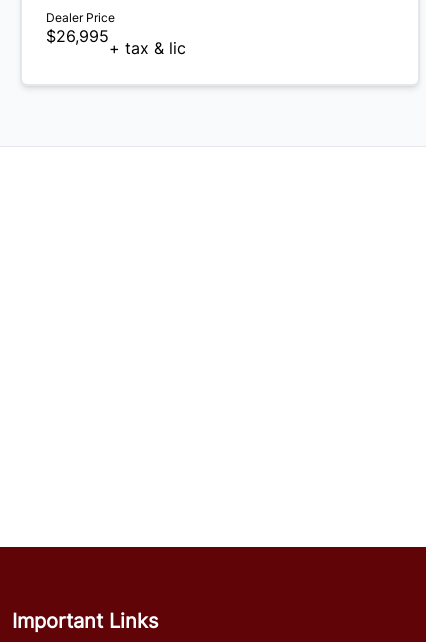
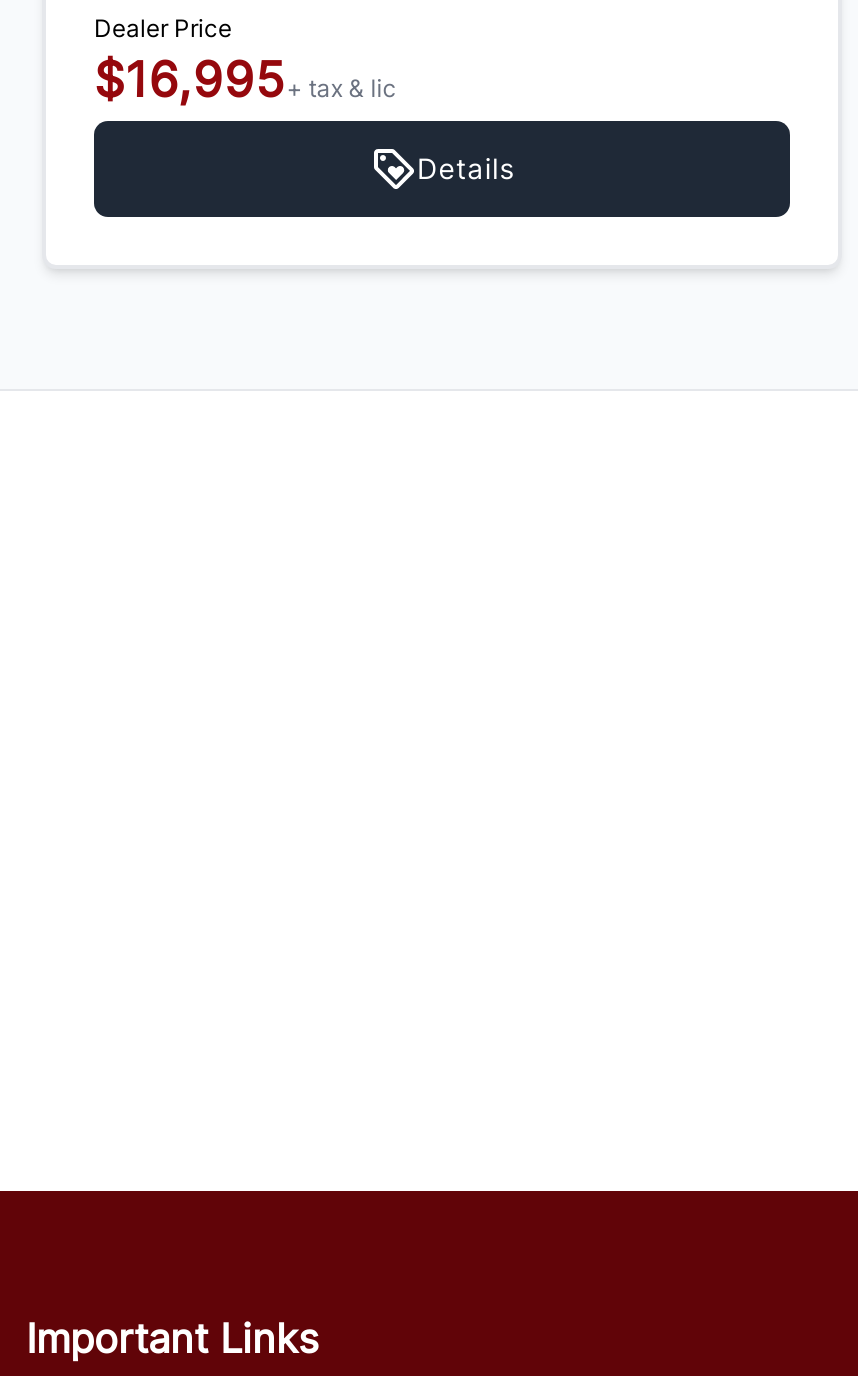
[46,26,186,58] $26,995 | + tax & lic -> [94,51,515,185] $16,995+ tax & lic | Details

